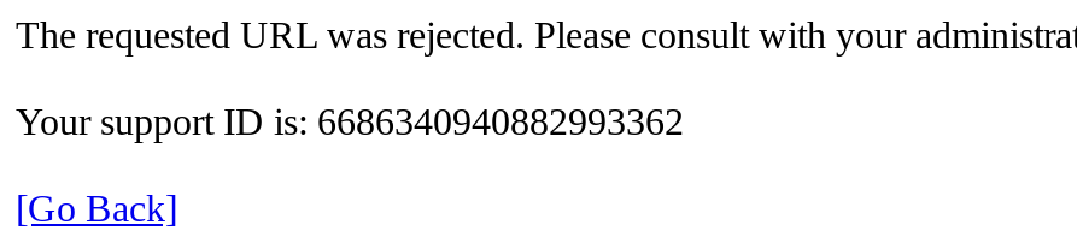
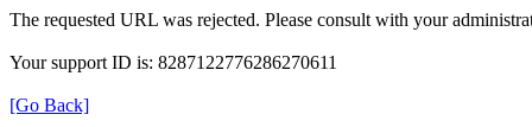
[16,101,684,142] Your support ID is: 6686340940882993362 -> [9,52,337,72] Your support ID is: 8287122776286270611

